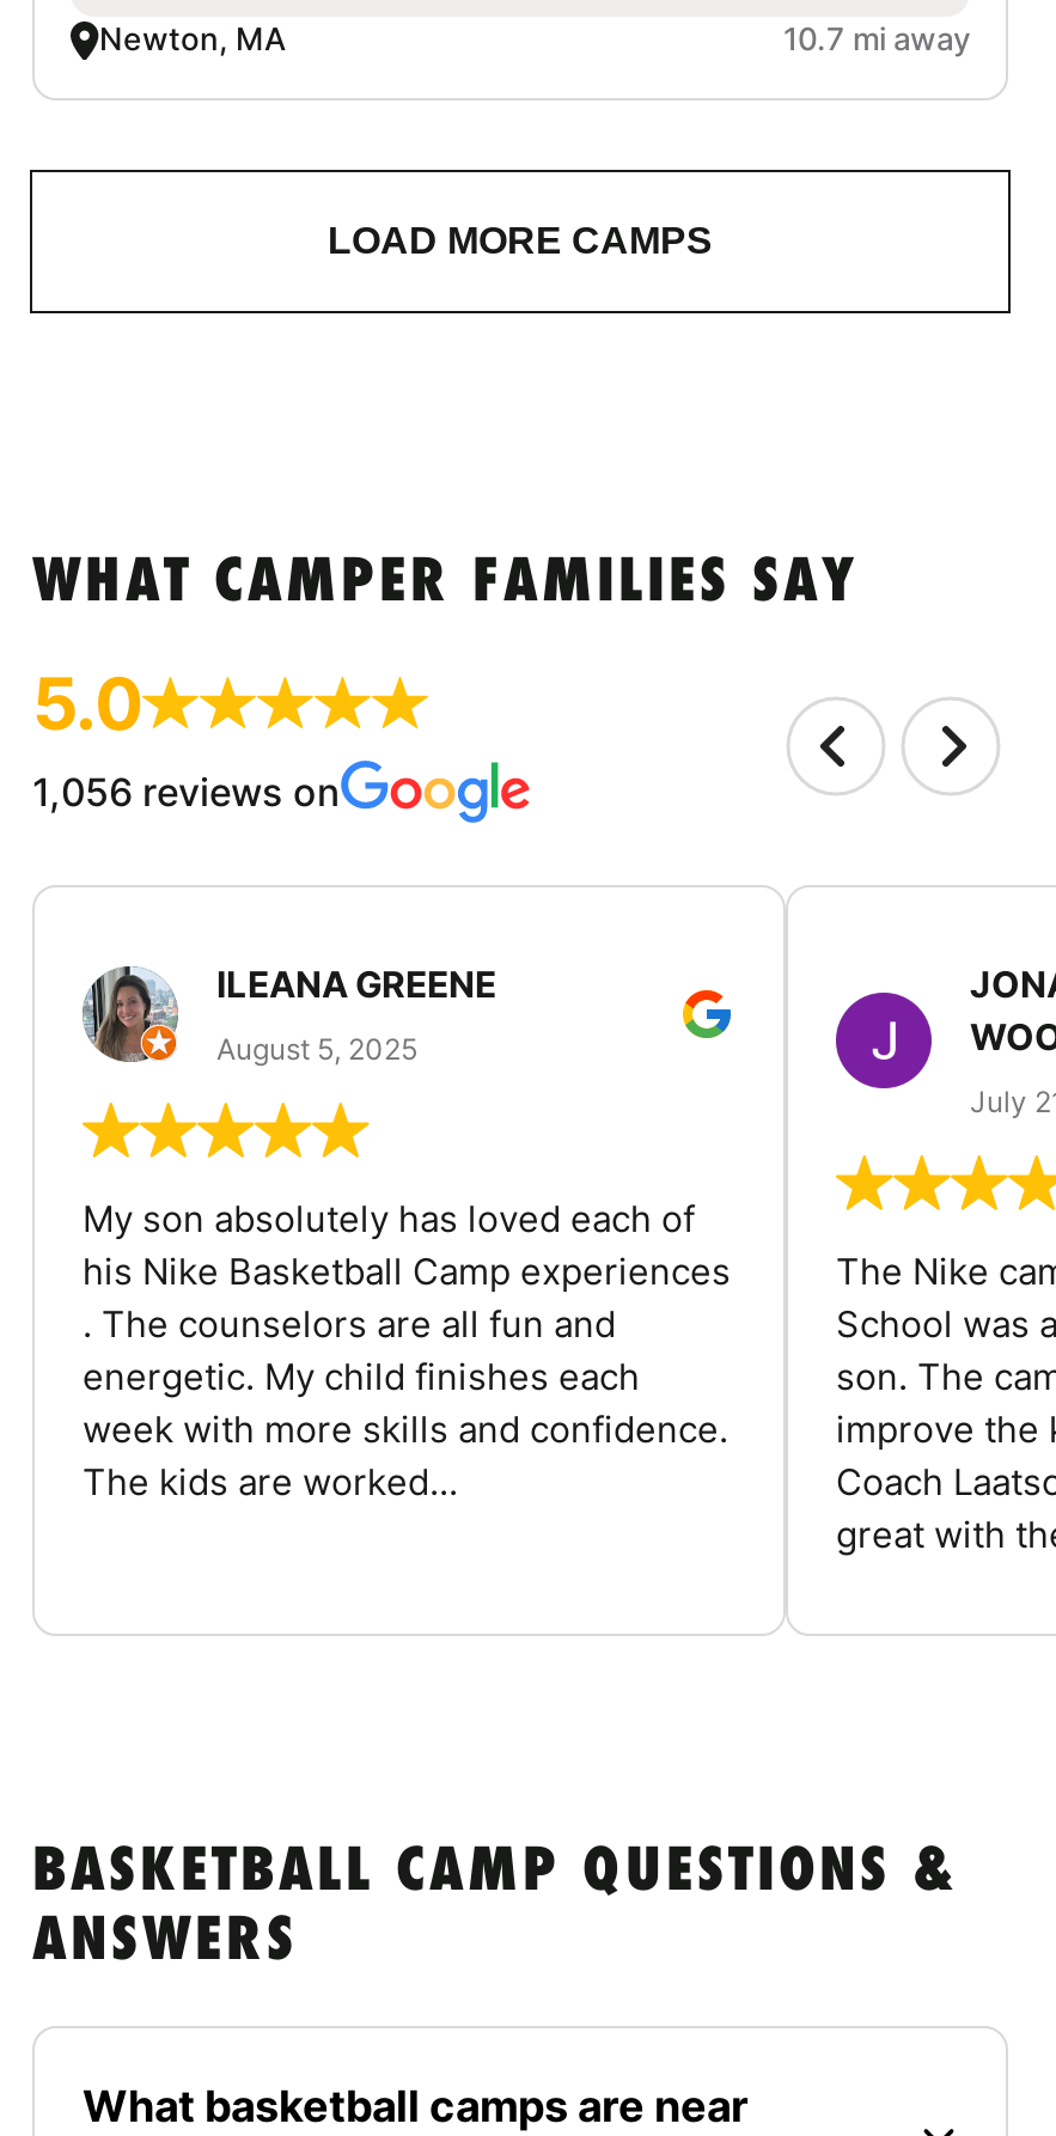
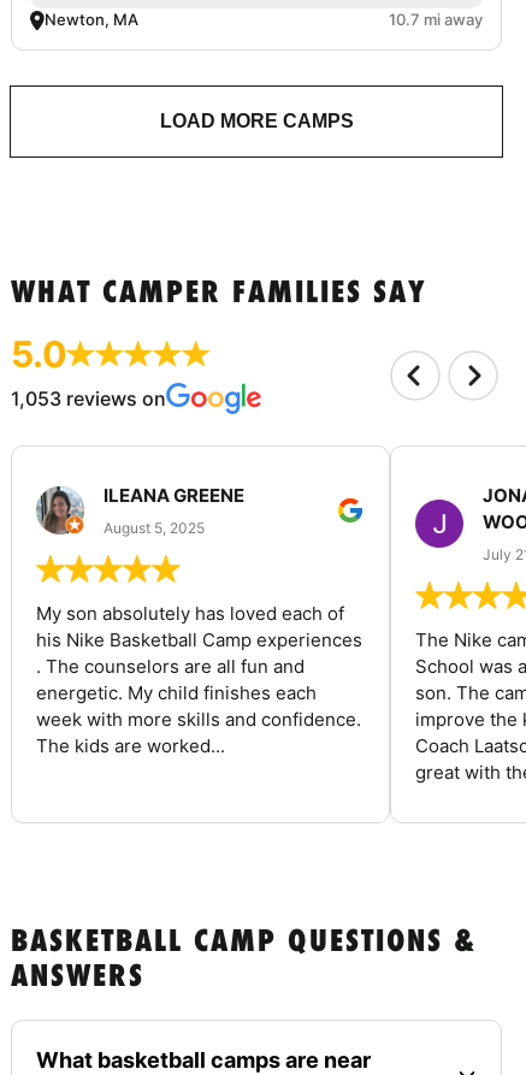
[32,768,341,816] 1,056 reviews on -> [11,386,166,410] 1,053 reviews on

